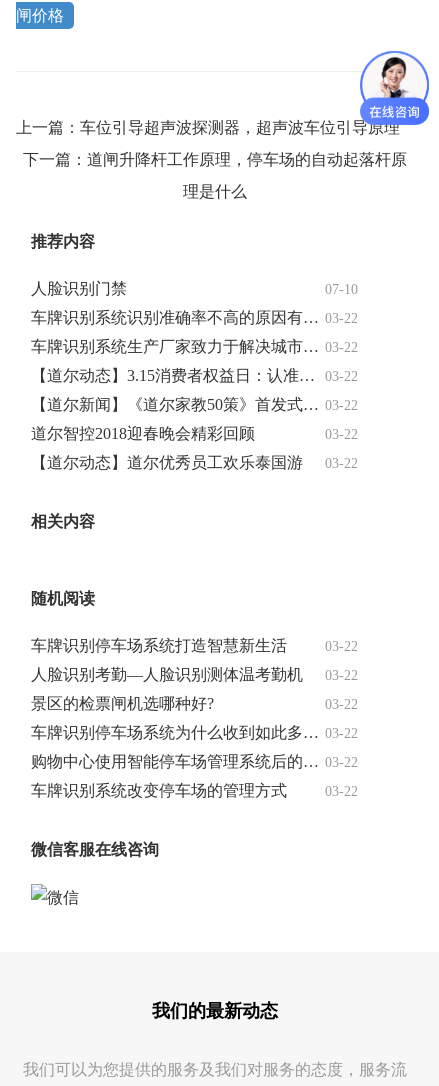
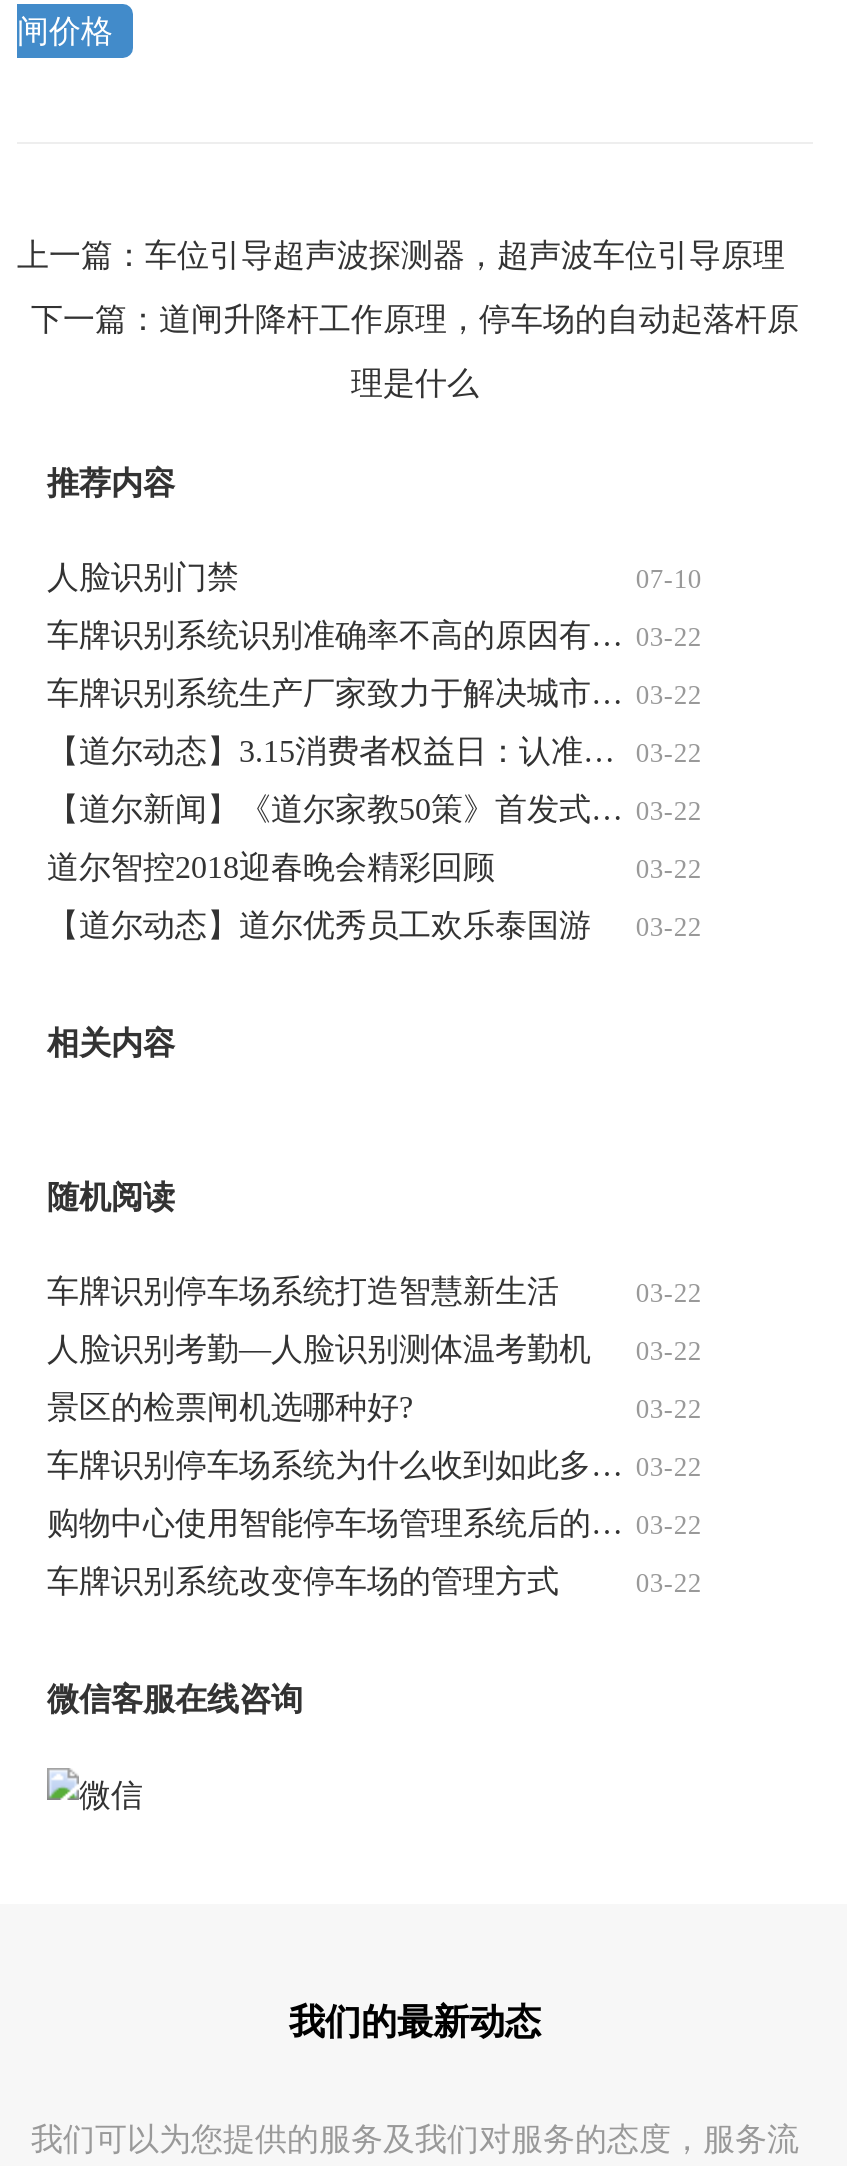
[359,50,430,126] [image] -> none

